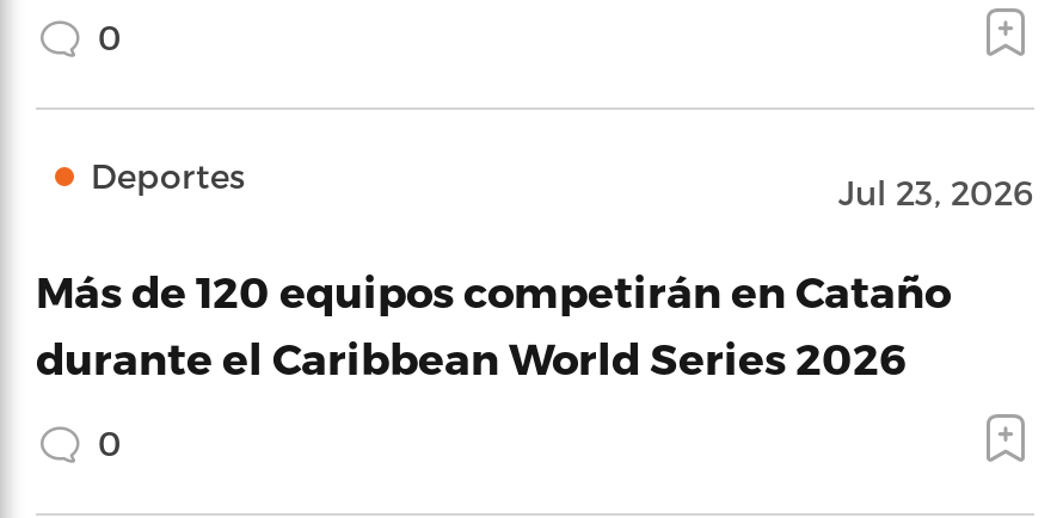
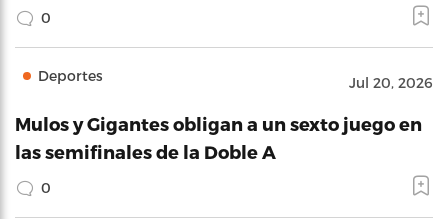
[838,172,1034,212] Jul 23, 2026 -> [349,74,433,91] Jul 20, 2026
[36,265,951,382] Más de 120 equipos competirán en Cataño | durante el Caribbean World Series 2026 -> [15,113,422,162] Mulos y Gigantes obligan a un sexto juego en | las semifinales de la Doble A

